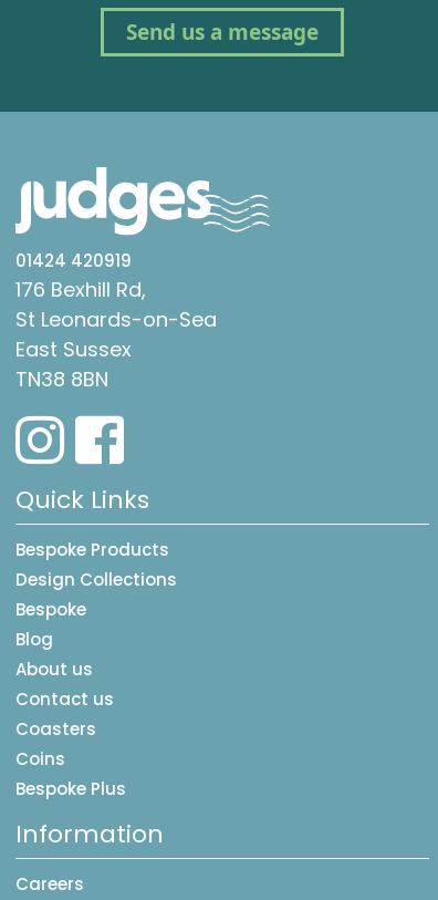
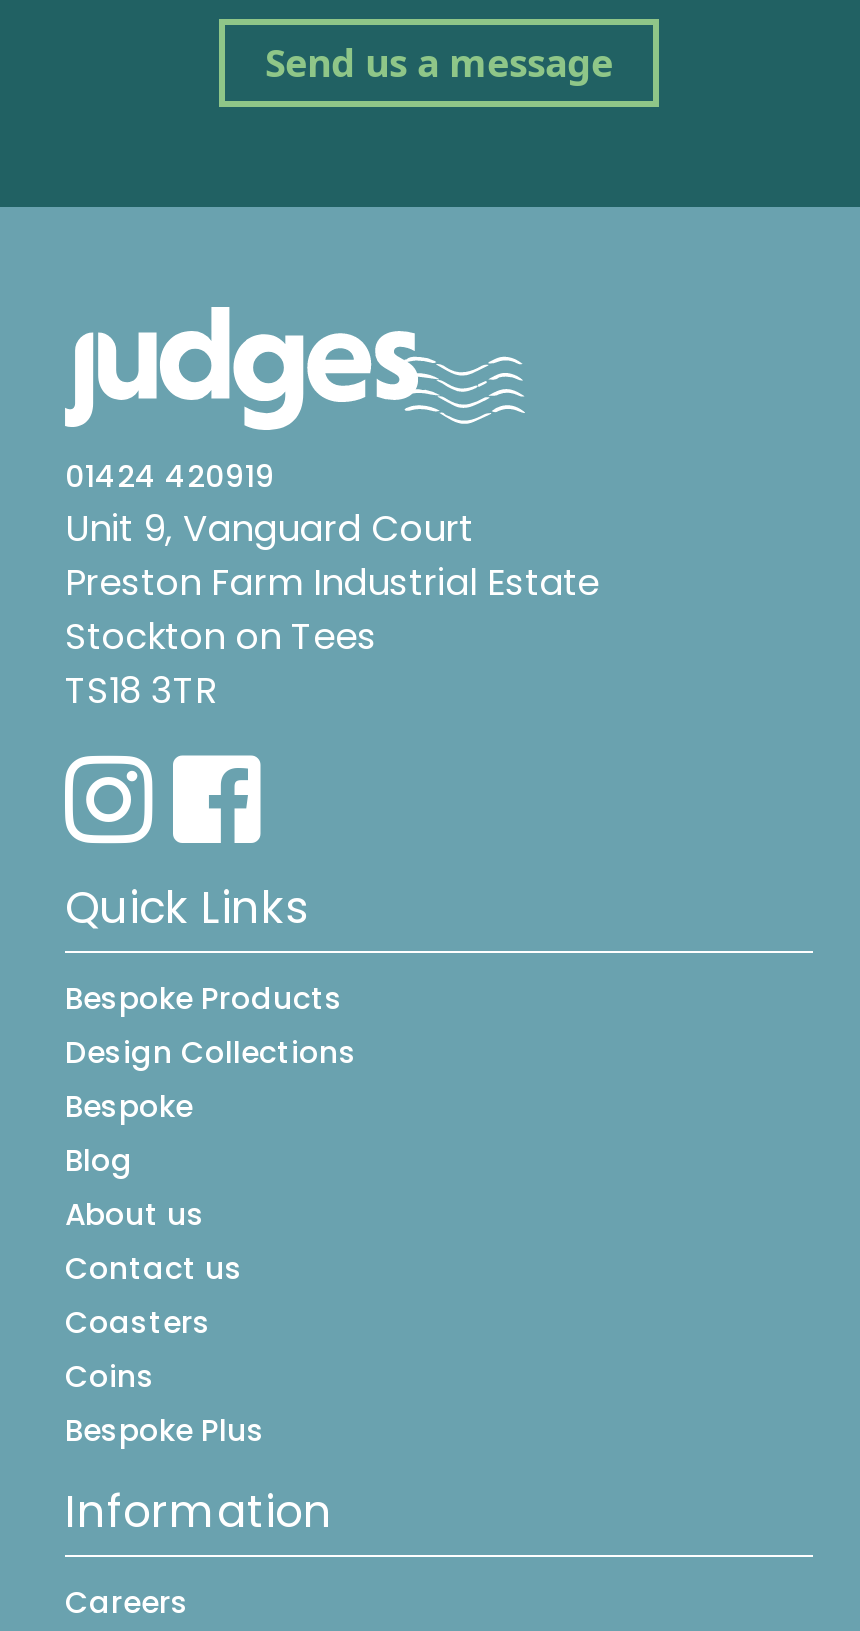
[15,275,217,393] 176 Bexhill Rd, | St Leonards-on-Sea | East Sussex | TN38 8BN -> [65,503,599,715] Unit 9, Vanguard Court | Preston Farm Industrial Estate | Stockton on Tees | TS18 3TR

